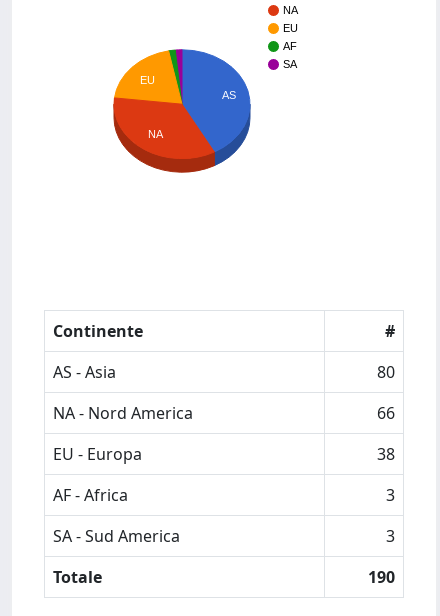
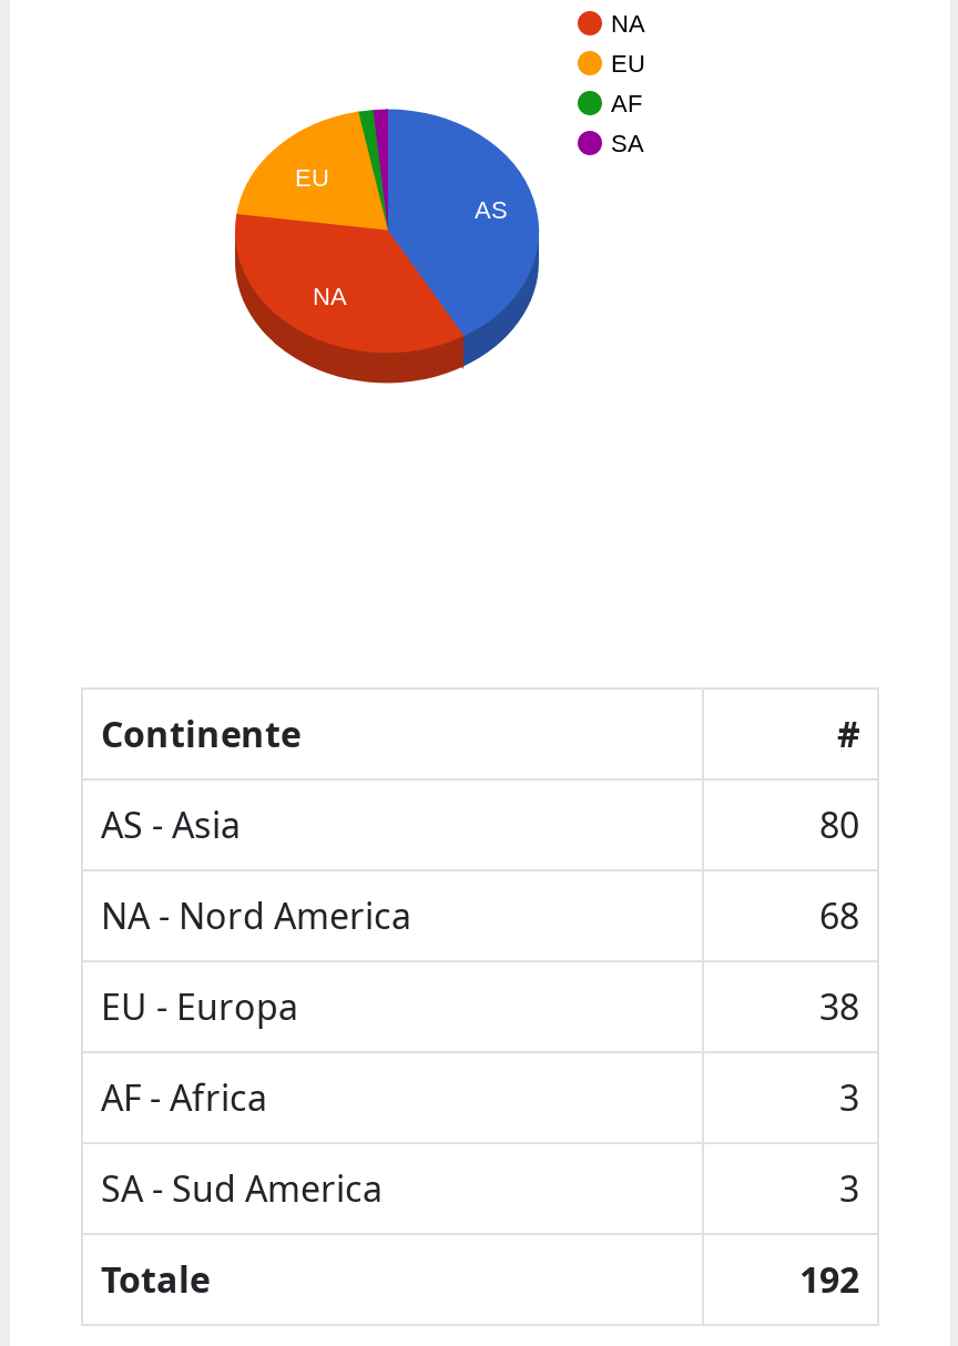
[377,402,395,424] 66 -> [819,891,859,940] 68
[368,566,395,588] 190 -> [799,1255,859,1304] 192

